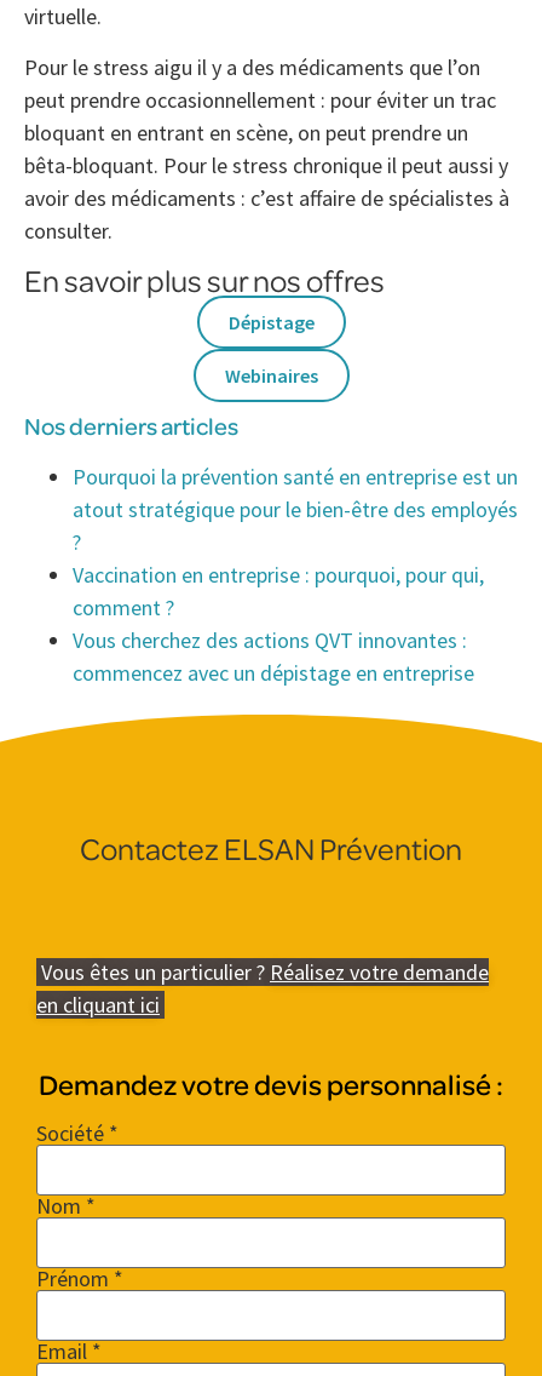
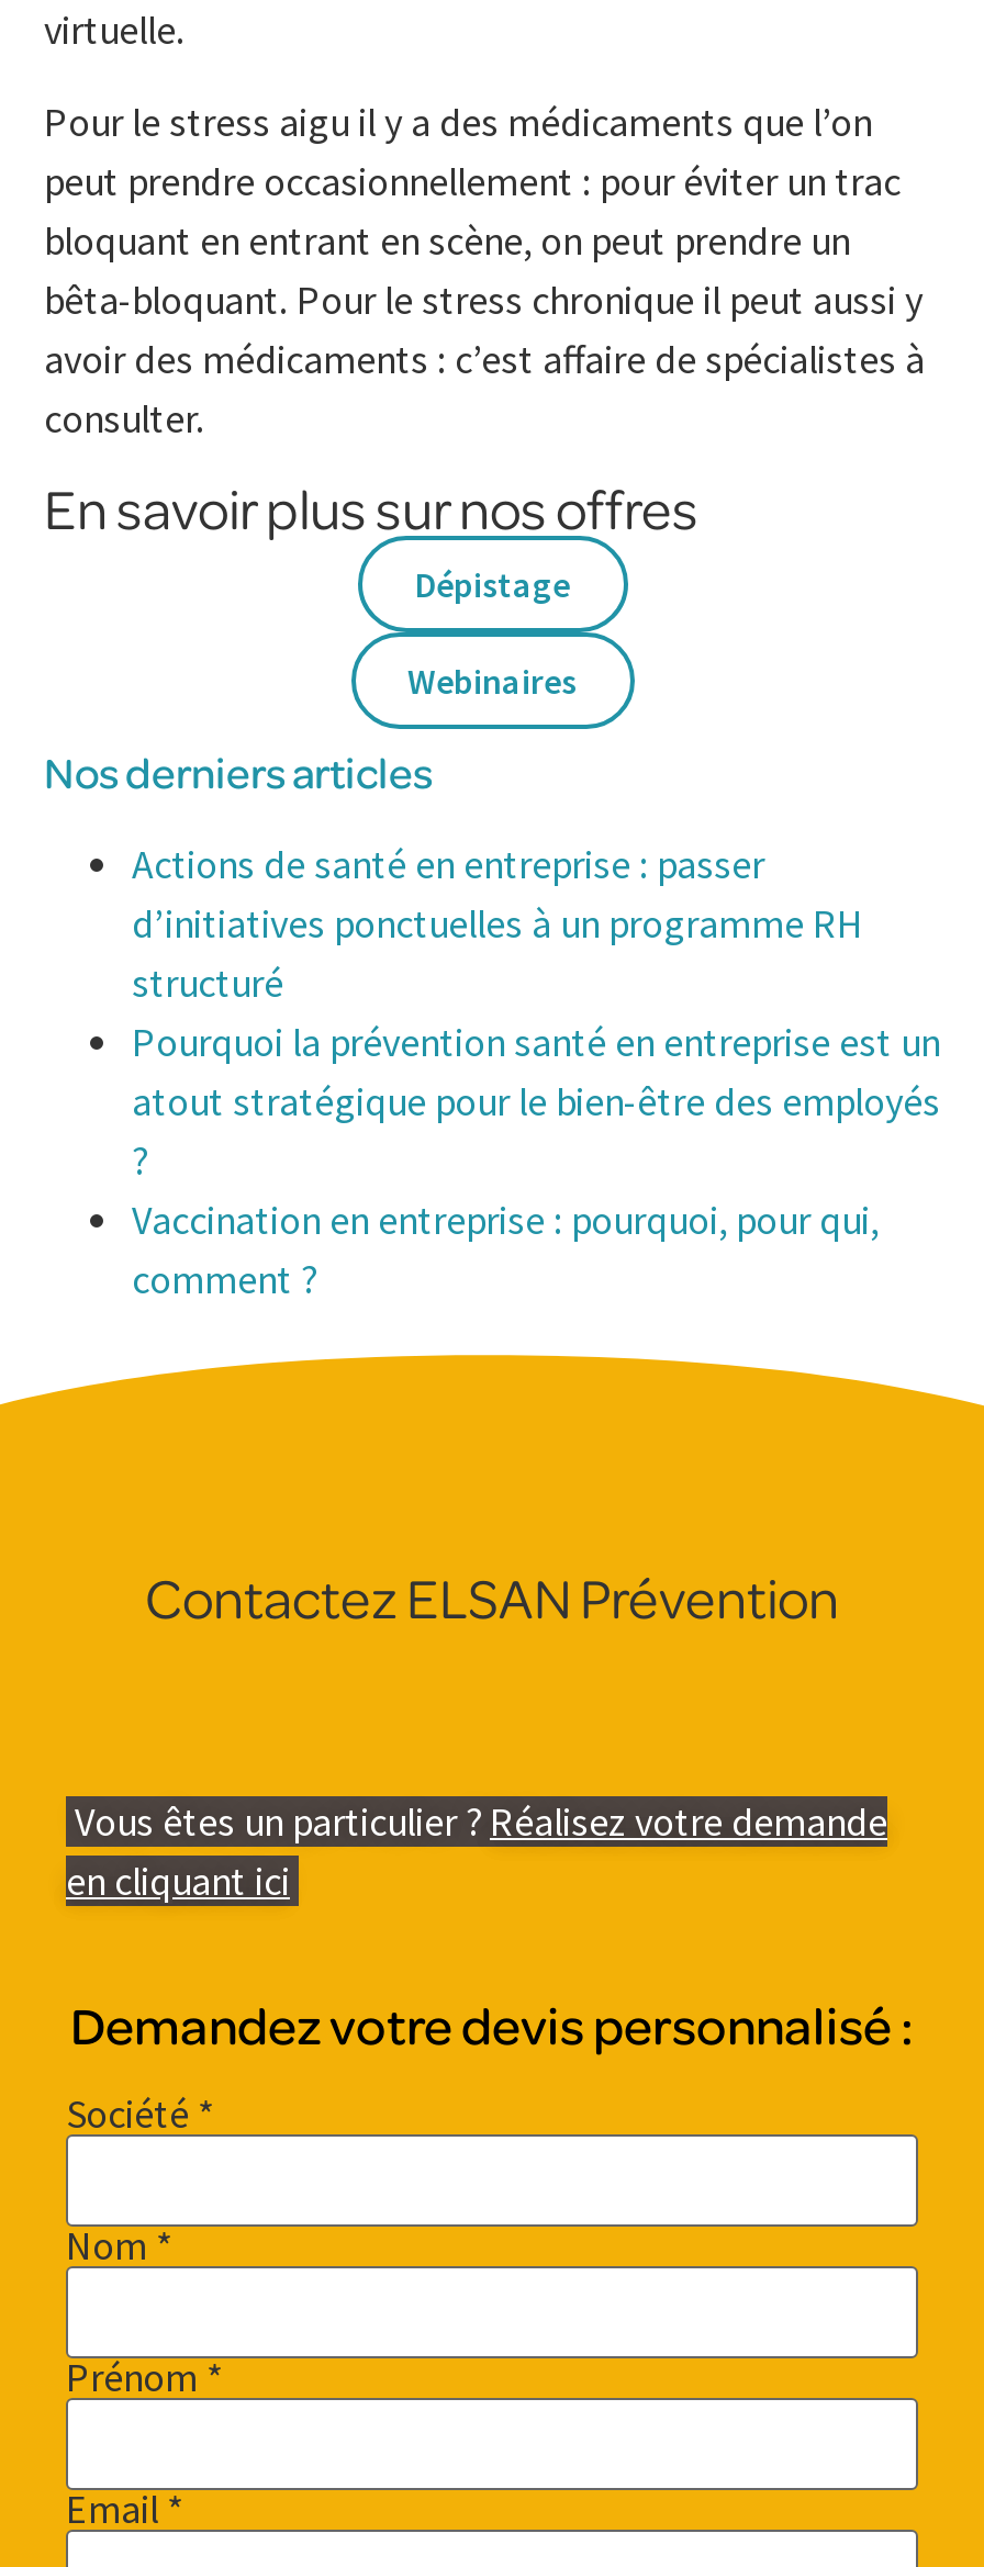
none -> [132,839,863,1008] Actions de santé en entreprise : passer | d’initiatives ponctuelles à un programme RH | structuré
moved [73,463,518,621] -> [132,1017,940,1304]: Pourquoi la prévention santé en entreprise est un | atout stratégique pour le bien-être des employés | Vaccination en entreprise : pourquoi, pour qui, | comment ?
[73,626,474,687] Vous cherchez des actions QVT innovantes : | commencez avec un dépistage en entreprise -> none

